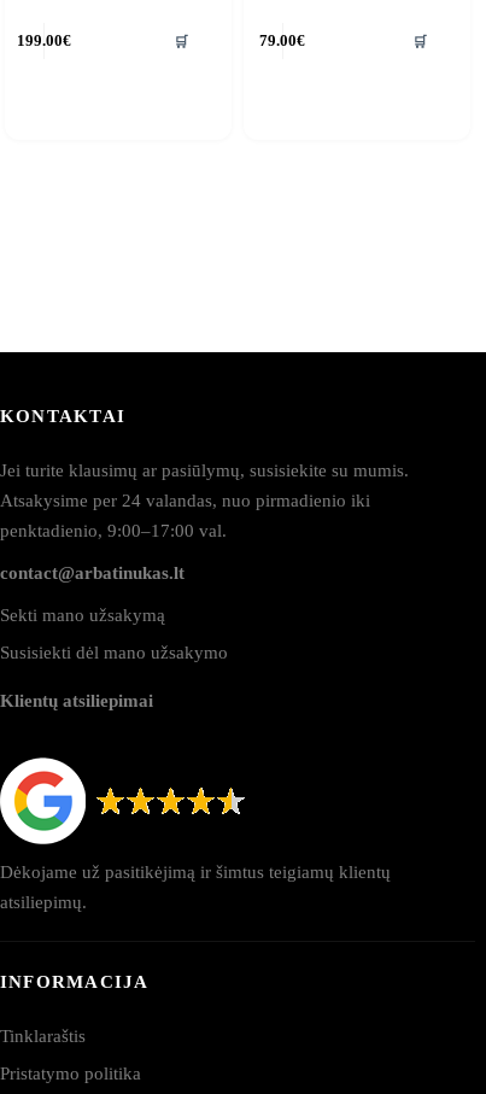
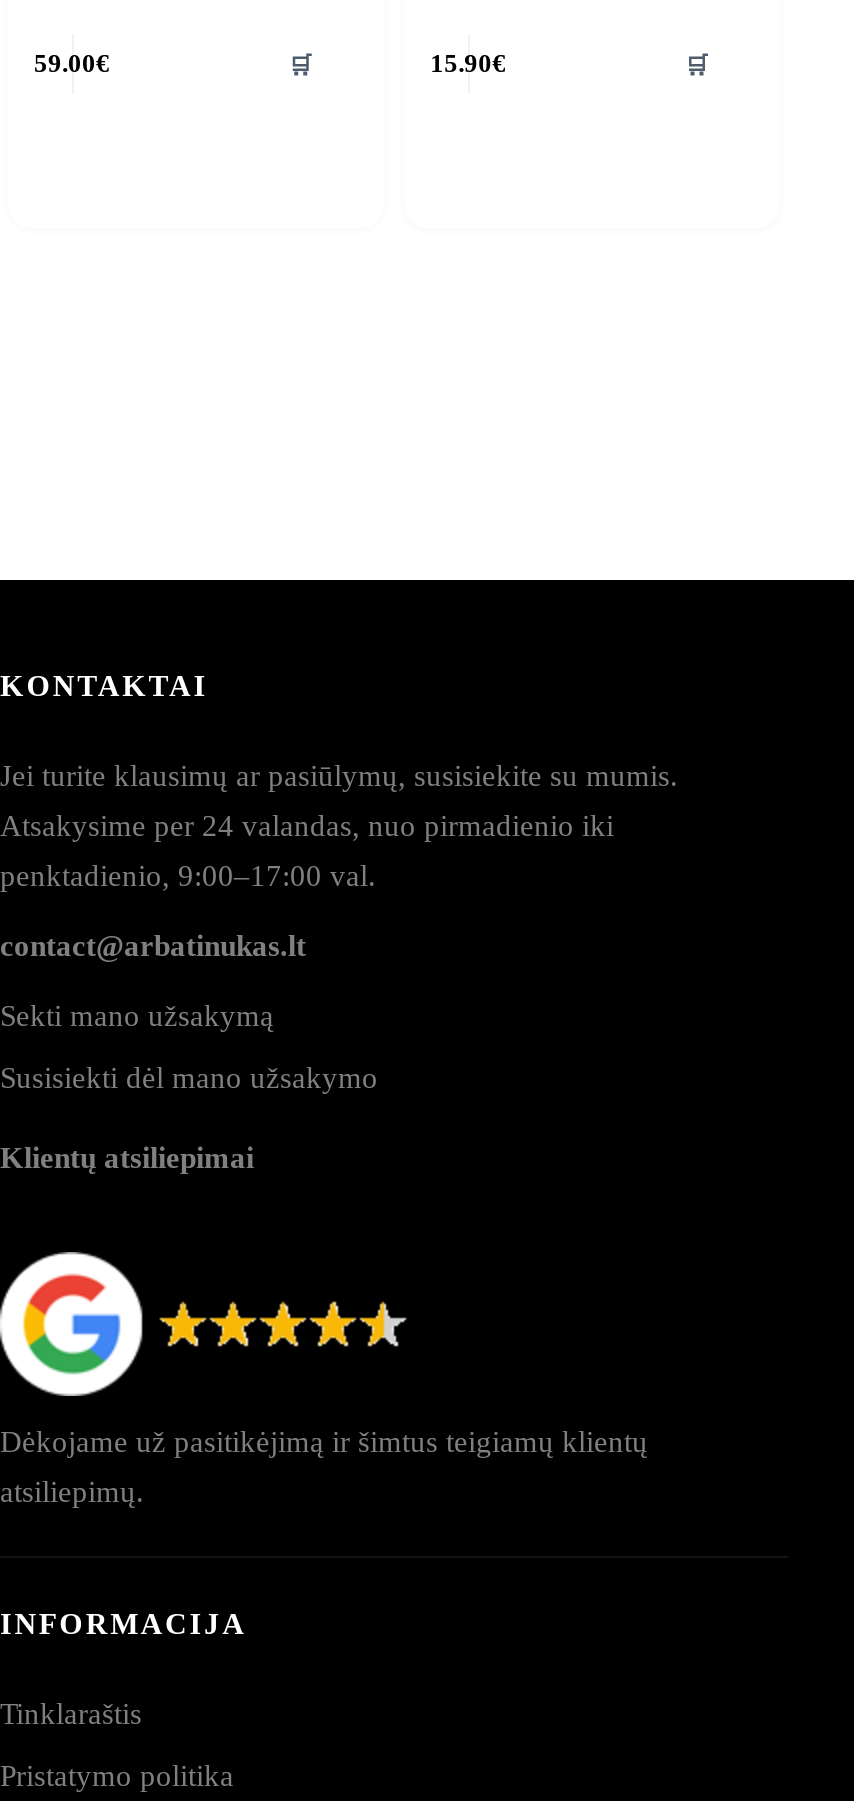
[16,32,71,50] 199.00€ -> [34,48,110,78] 59.00€
[259,32,305,50] 79.00€ -> [430,48,506,78] 15.90€

